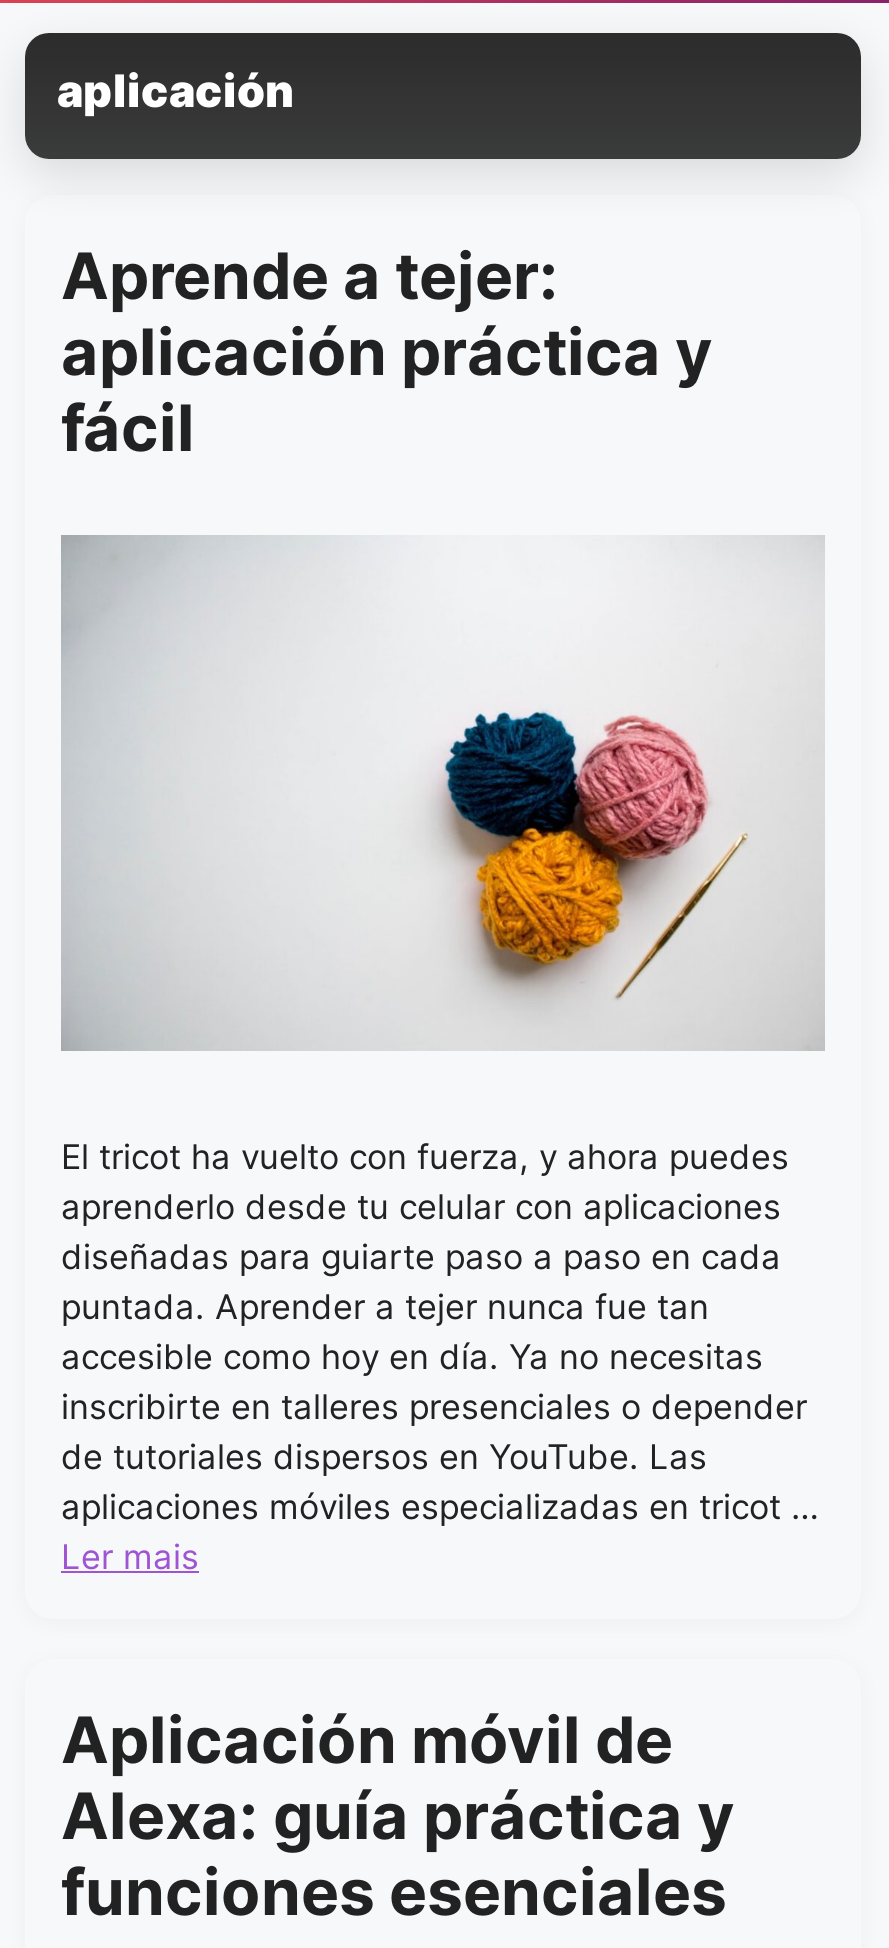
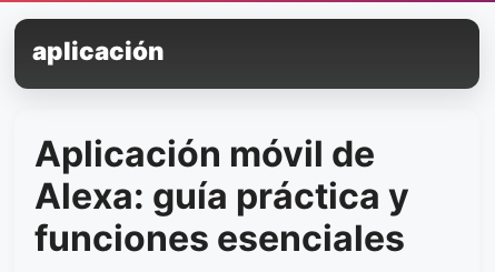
[61,238,713,468] Aprende a tejer: | aplicación práctica y | fácil -> none
[61,535,825,1051] [image] -> none
[61,1137,819,1577] El tricot ha vuelto con fuerza, y ahora puedes | aprenderlo desde tu celular con aplicaciones | diseñadas para guiarte paso a paso en cada | puntada. Aprender a tejer nunca fue tan | accesible como hoy en día. Ya no necesitas | inscribirte en talleres presenciales o depender | de tutoriales dispersos en YouTube. Las | aplicaciones móviles especializadas en tricot … | Ler mais -> none

